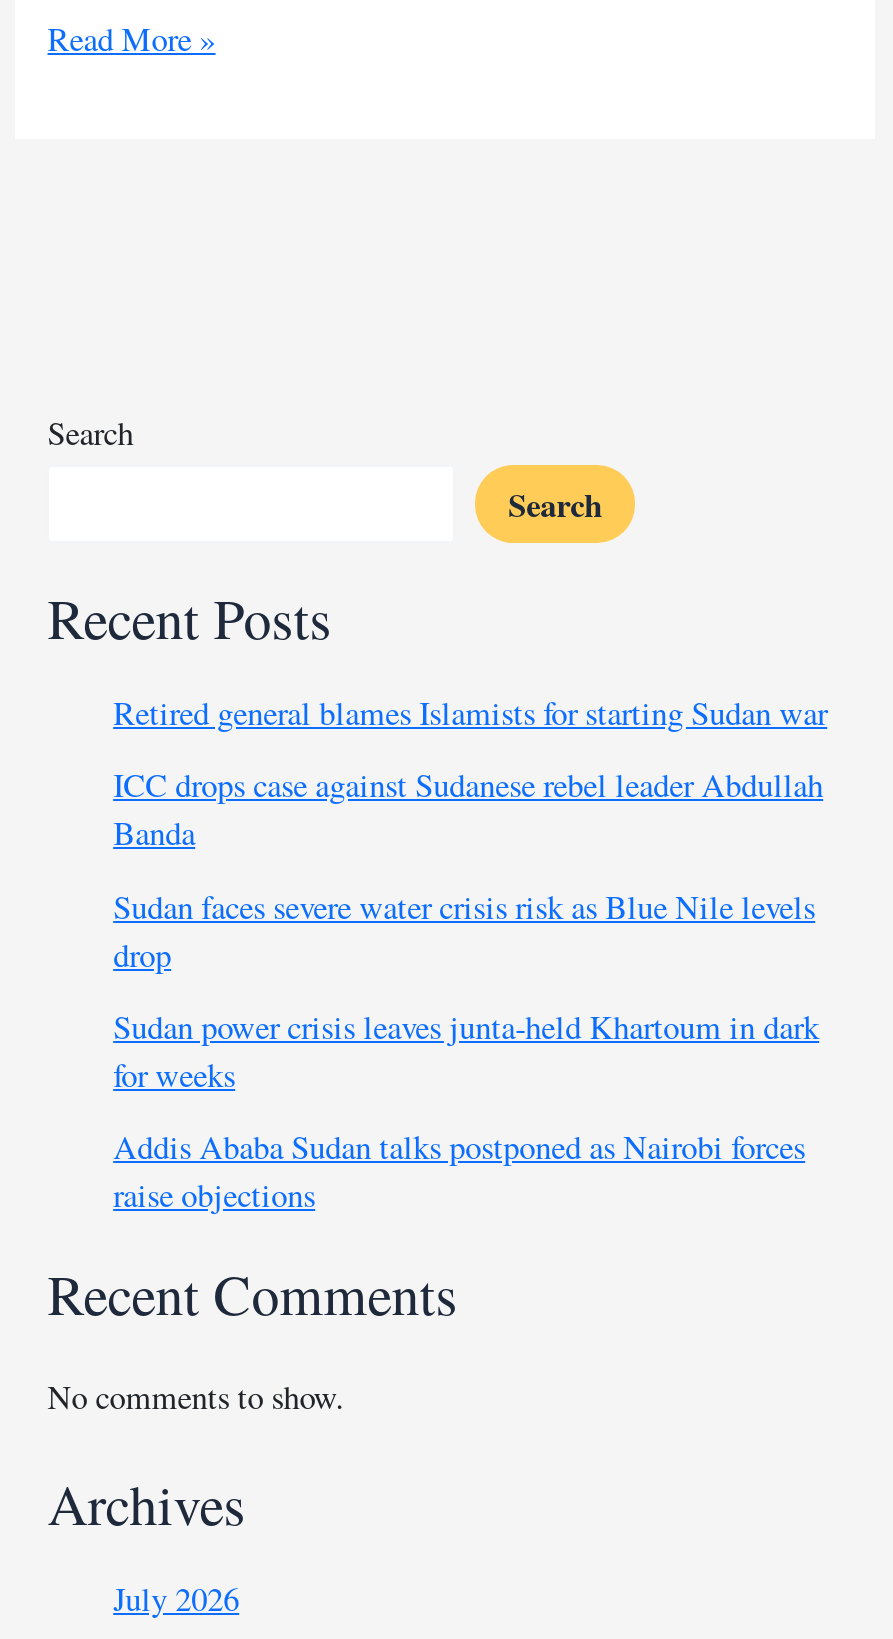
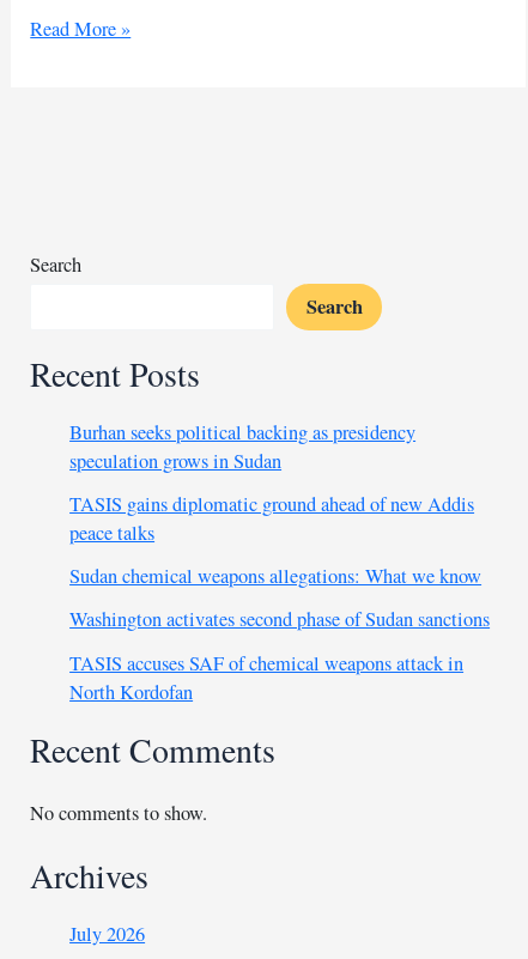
[113,691,827,735] Retired general blames Islamists for starting Sudan war -> [70,419,416,474] Burhan seeks political backing as presidency | speculation grows in Sudan
[113,764,823,856] ICC drops case against Sudanese rebel leader Abdullah | Banda -> [70,491,474,546] TASIS gains diplomatic ground ahead of new Addis | peace talks
[113,884,815,976] Sudan faces severe water crisis risk as Blue Nile levels | drop -> [70,563,481,589] Sudan chemical weapons allegations: What we know
[113,1005,819,1097] Sudan power crisis leaves junta-held Khartoum in dark | for weeks -> [70,606,490,633] Washington activates second phase of Sudan sanctions
[113,1126,805,1218] Addis Ababa Sudan talks postponed as Nairobi forces | raise objections -> [70,650,463,705] TASIS accuses SAF of chemical weapons attack in | North Kordofan

